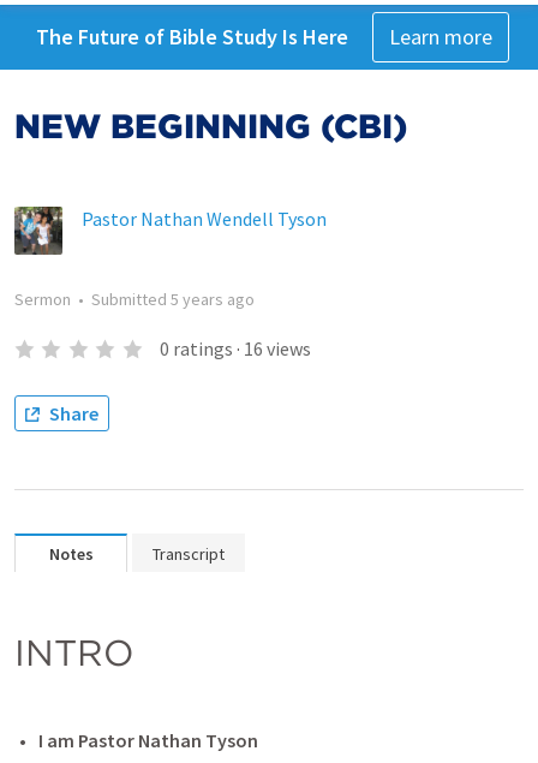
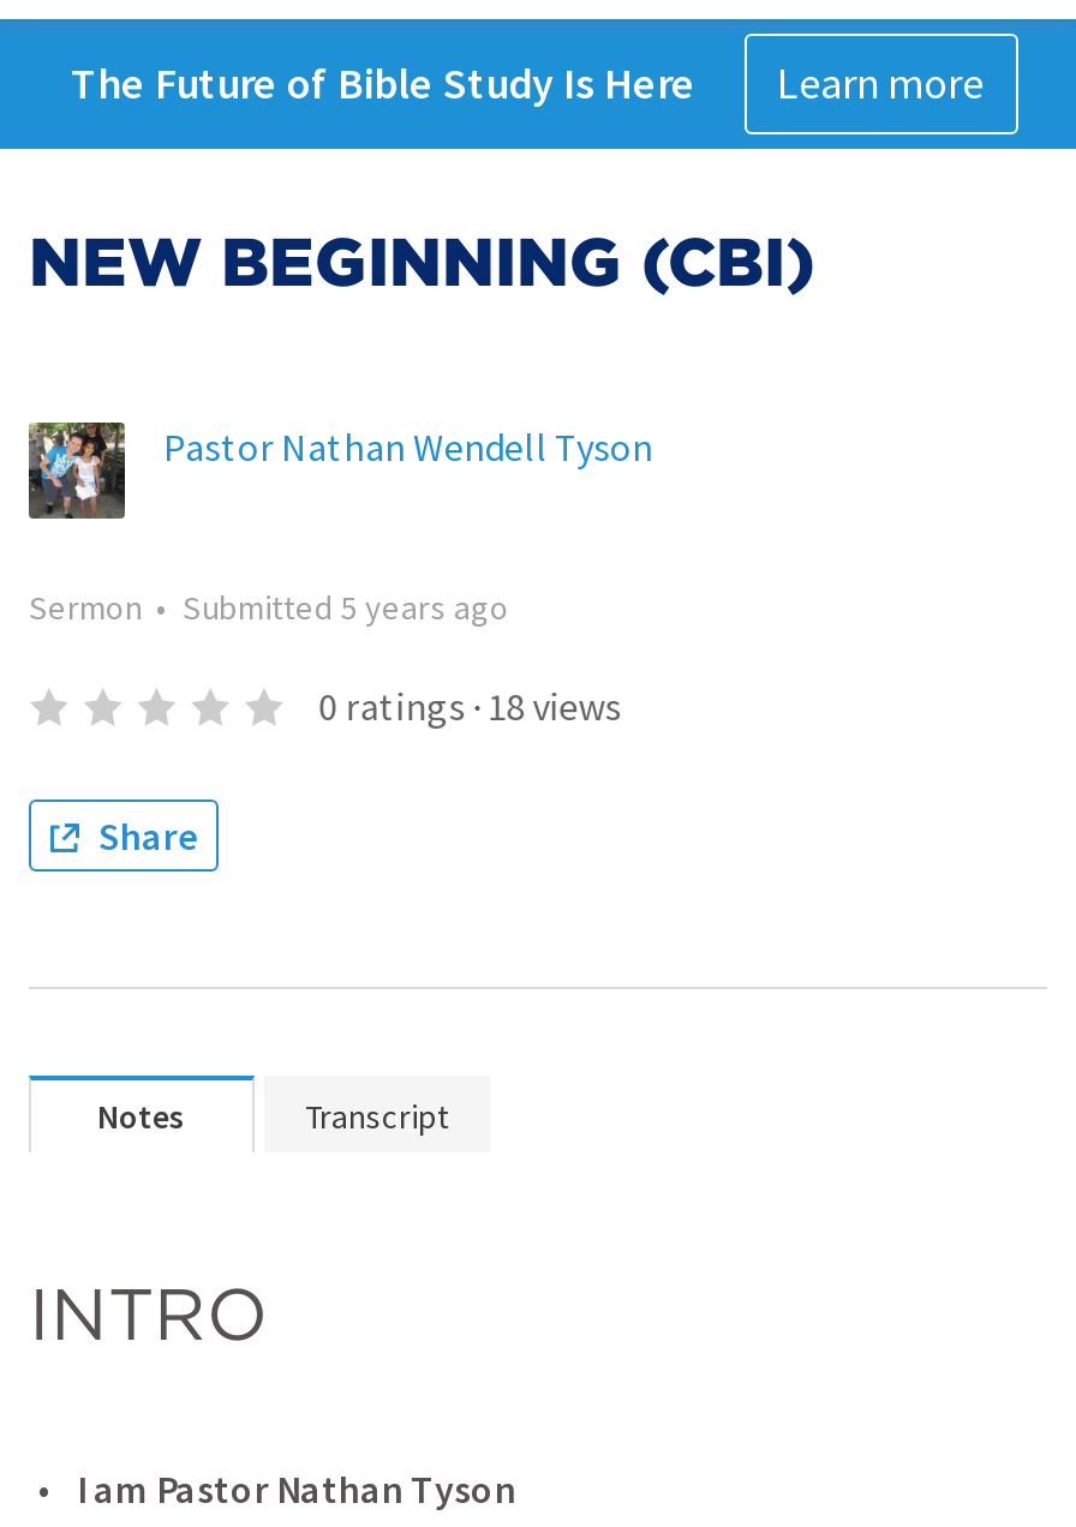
[159,336,311,360] 0 ratings · 16 views -> [319,682,621,730] 0 ratings · 18 views

